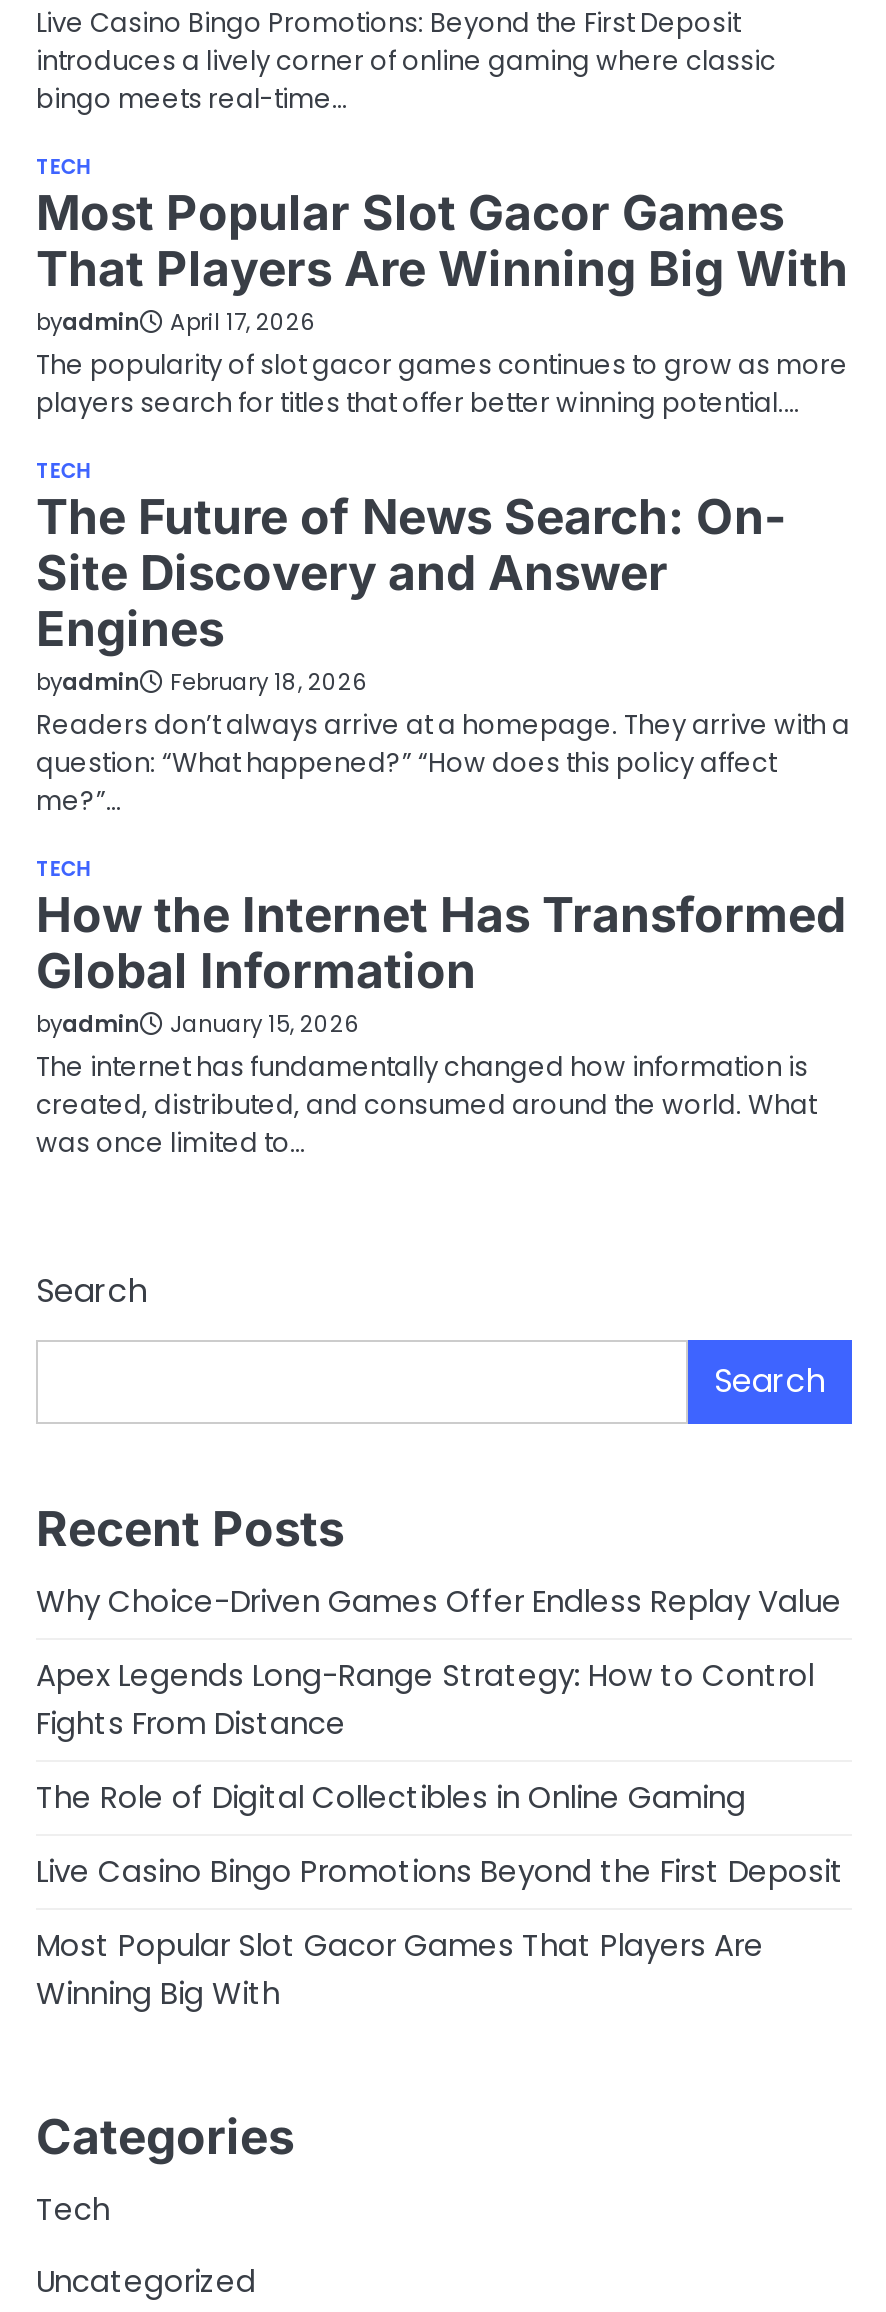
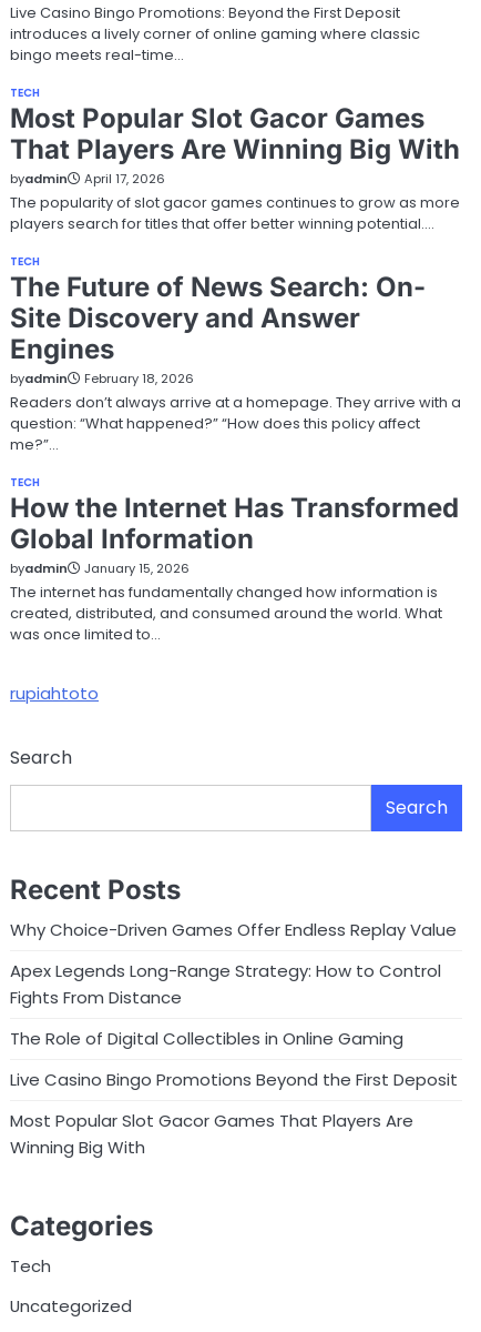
none -> [10,681,99,705] rupiahtoto

